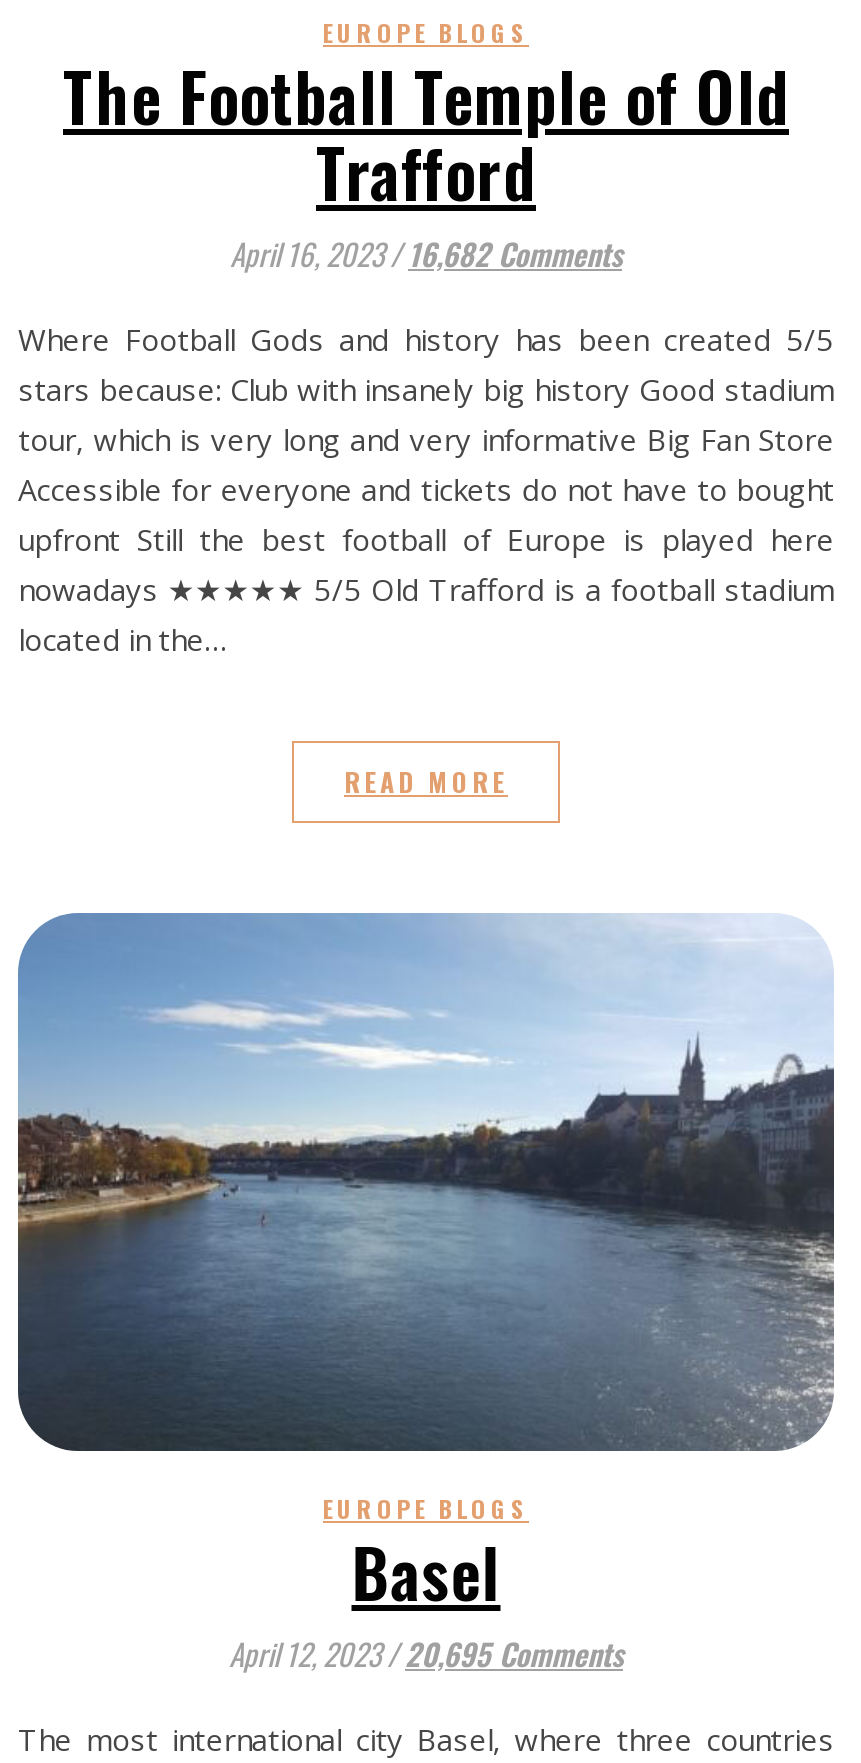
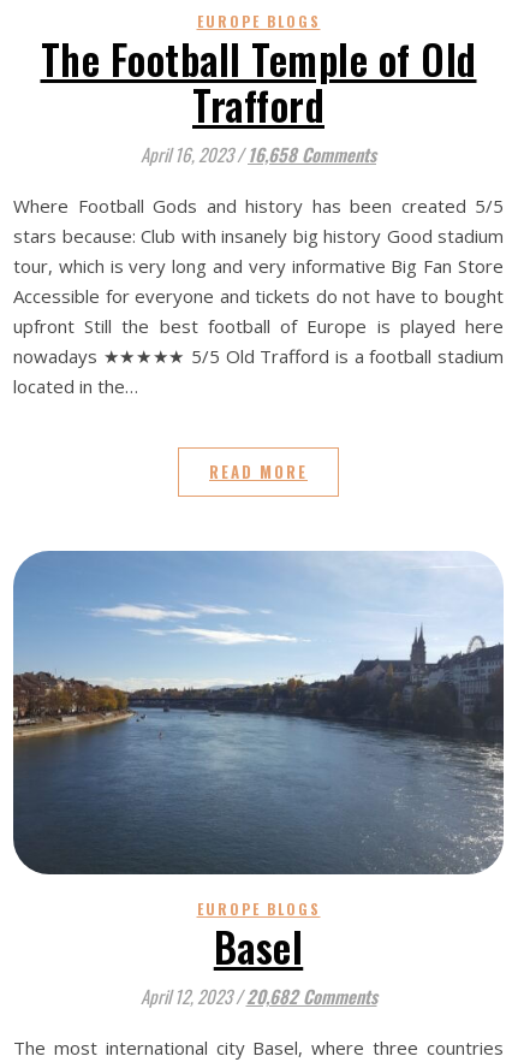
[230,230,622,274] April 16, 2023 / 16,682 Comments -> [141,140,376,167] April 16, 2023 / 16,658 Comments
[229,1631,623,1675] April 12, 2023 / 20,695 Comments -> [140,982,377,1009] April 12, 2023 / 20,682 Comments

